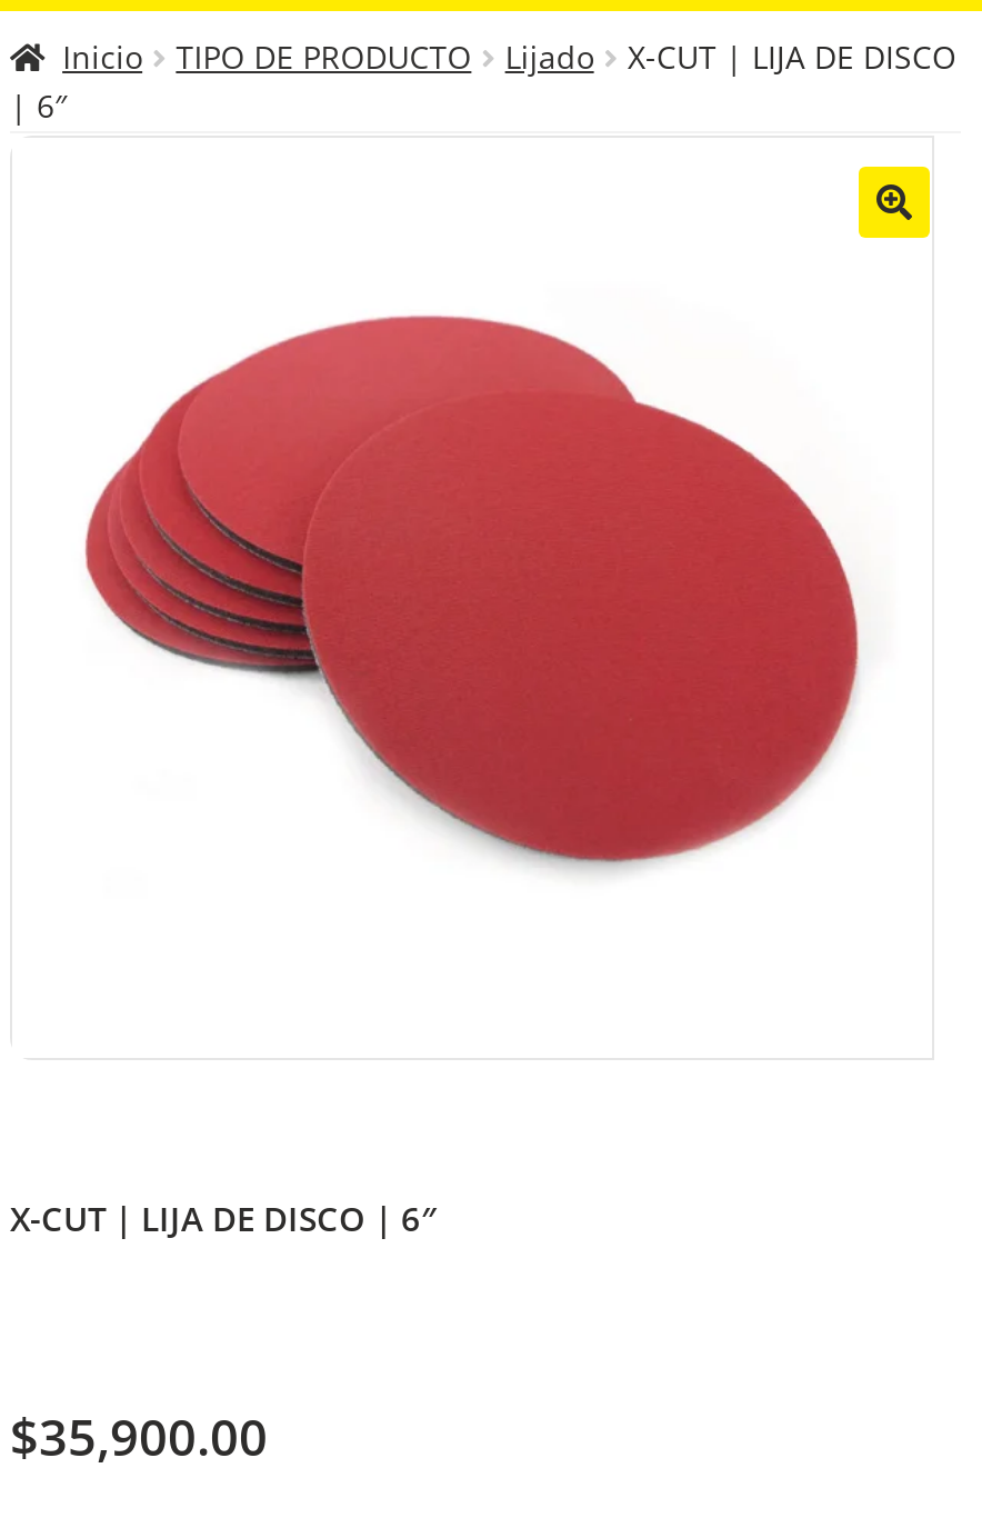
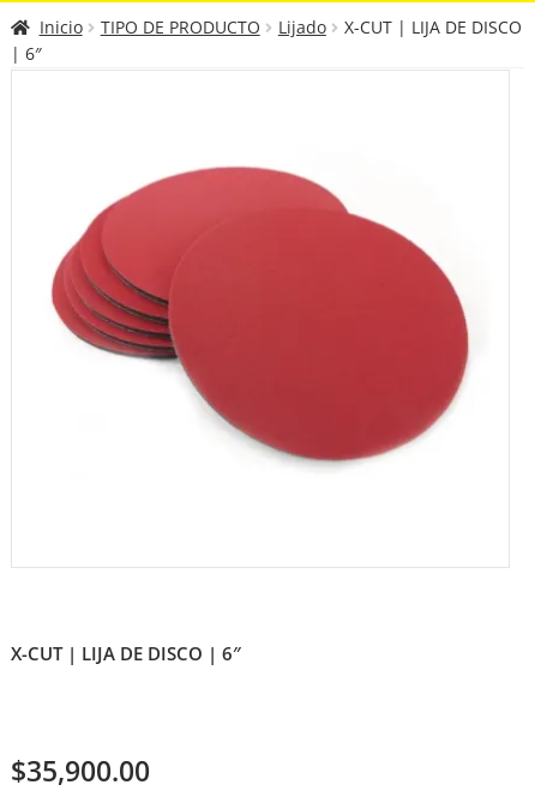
[856,164,932,240] [image] -> none

